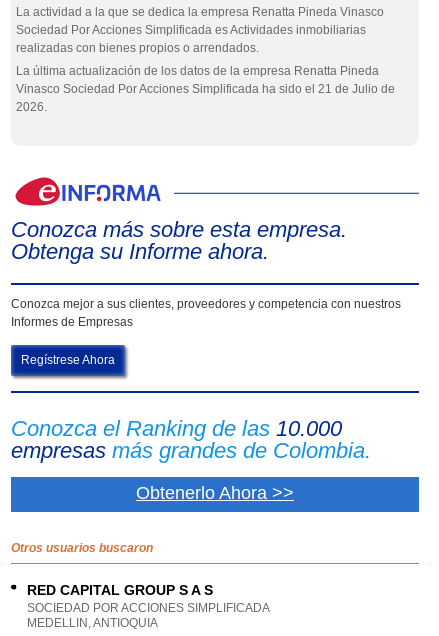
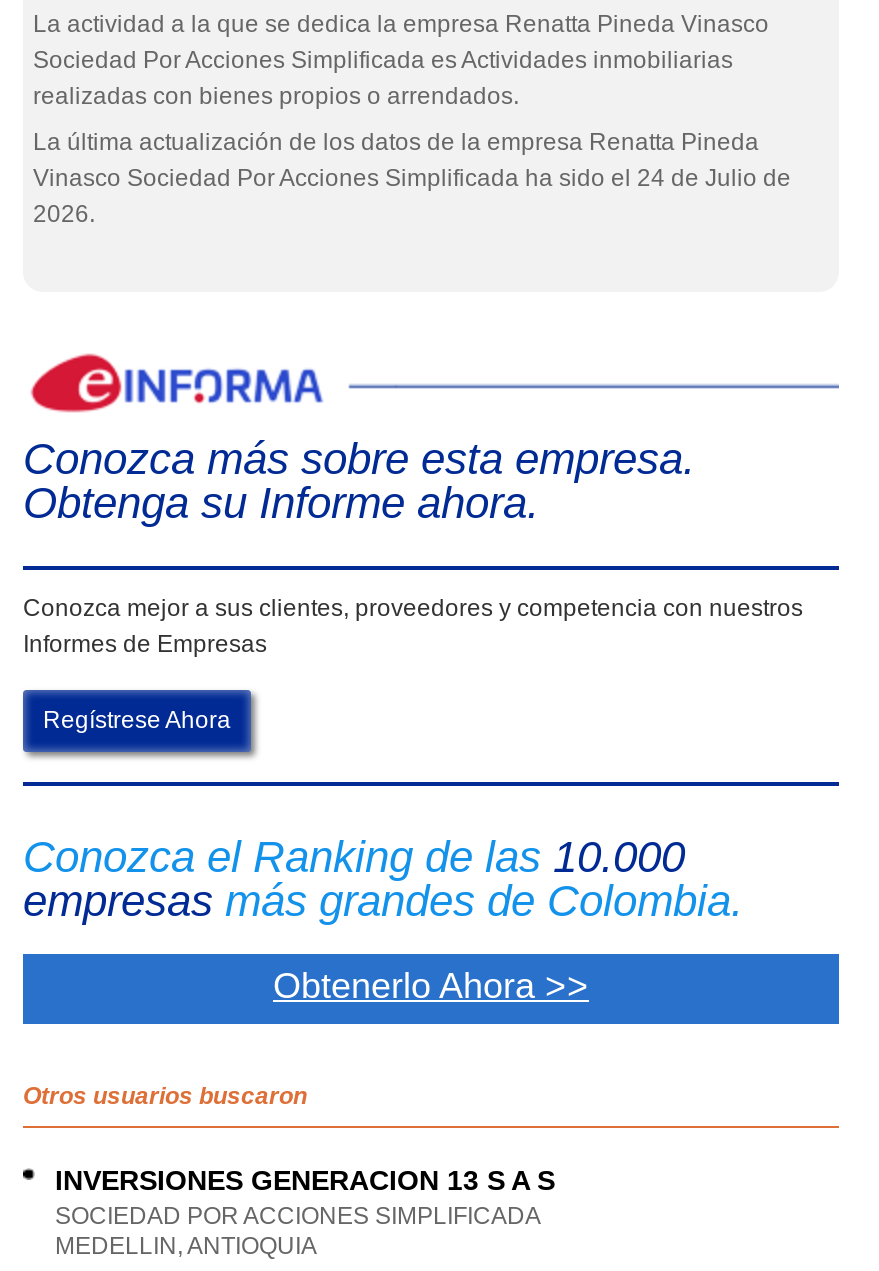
[16,82,395,96] Vinasco Sociedad Por Acciones Simplificada ha sido el 21 de Julio de -> [33,164,791,192] Vinasco Sociedad Por Acciones Simplificada ha sido el 24 de Julio de
[27,582,213,598] RED CAPITAL GROUP S A S -> [55,1164,555,1196] INVERSIONES GENERACION 13 S A S

